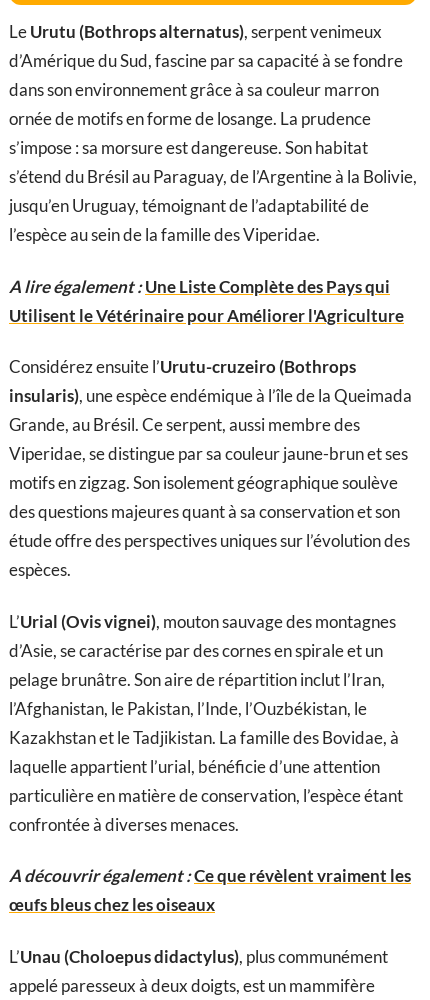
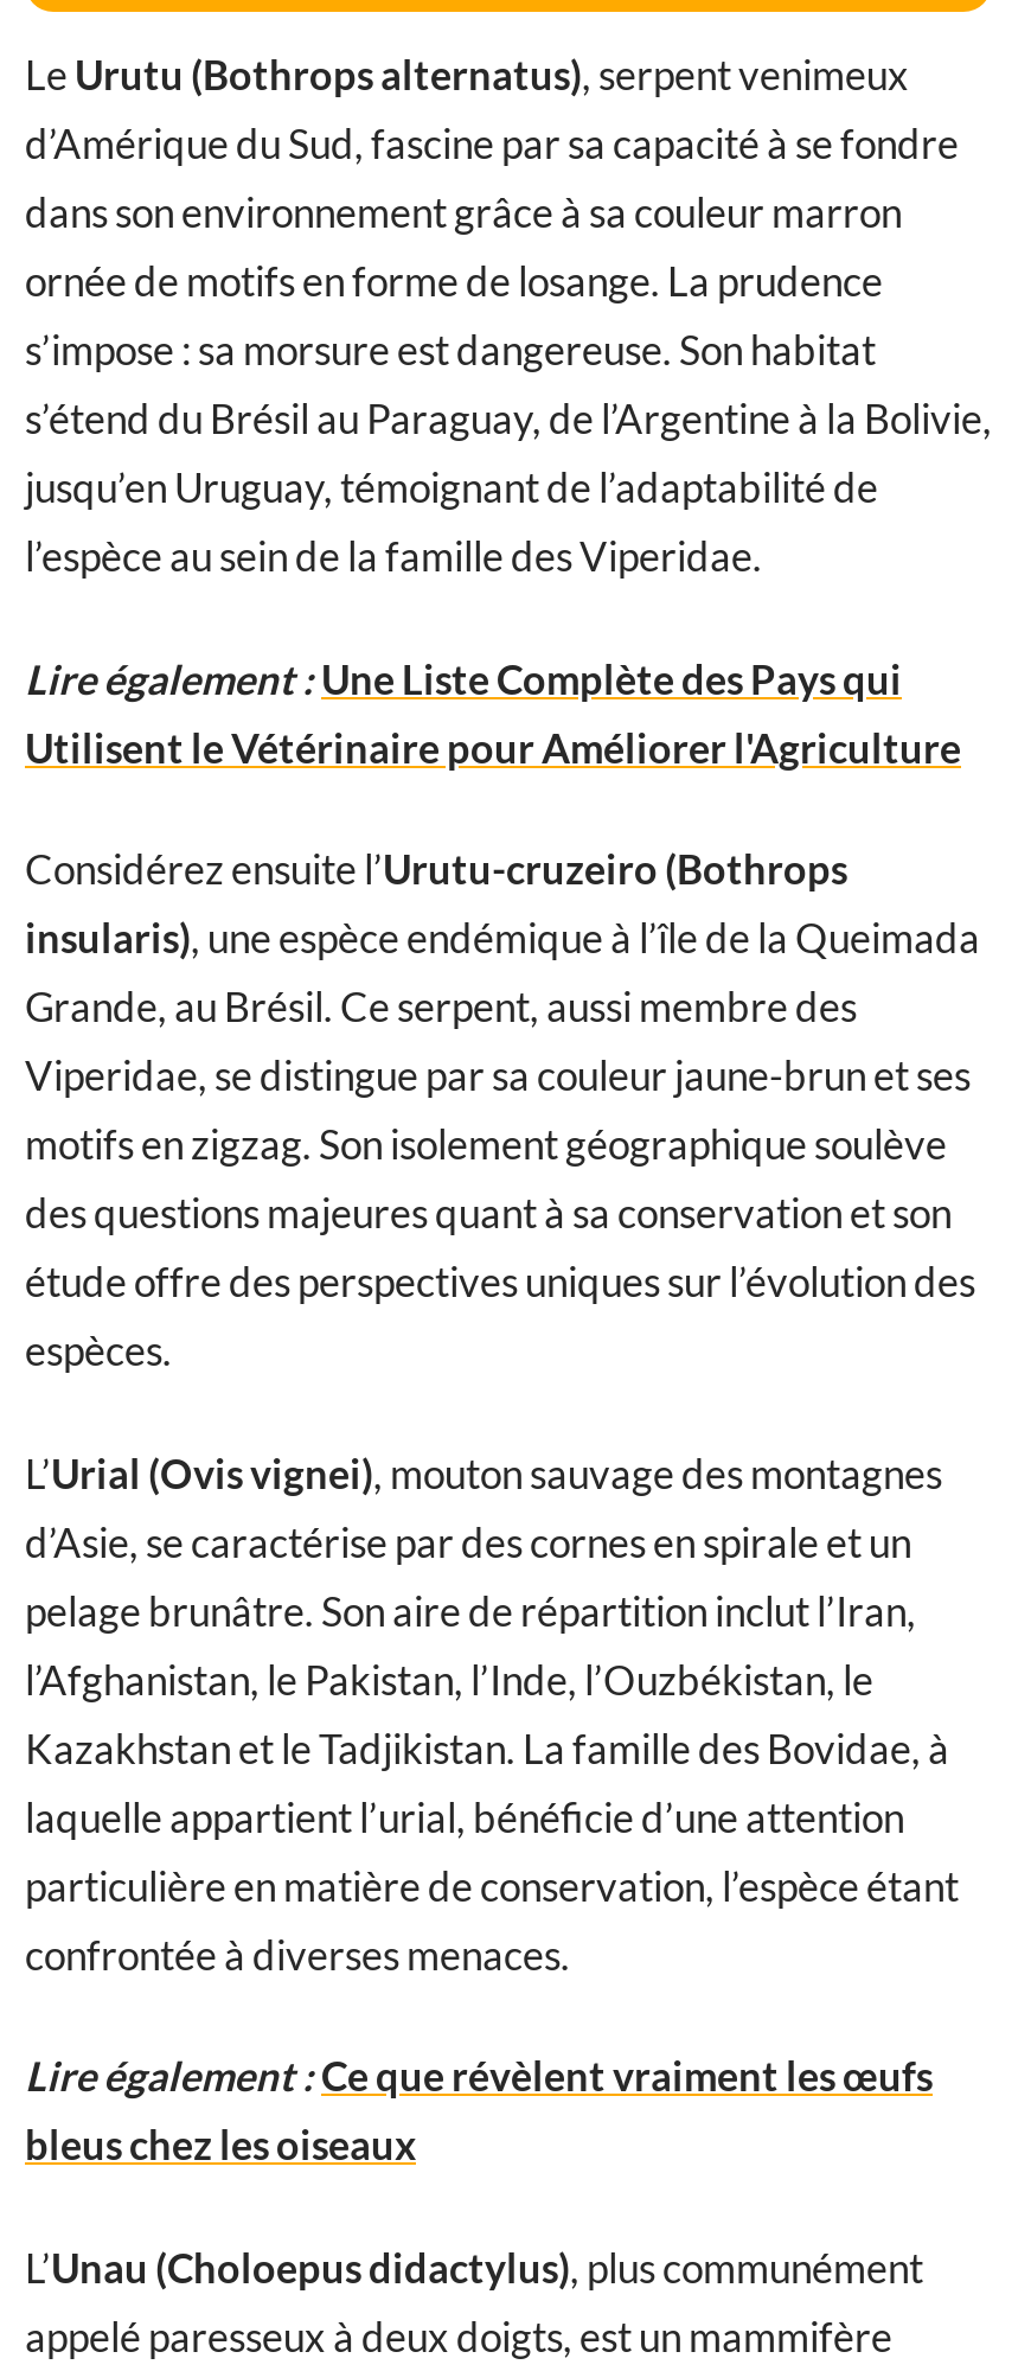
[9,276,390,297] A lire également : Une Liste Complète des Pays qui -> [25,653,902,703] Lire également : Une Liste Complète des Pays qui
[9,865,411,915] A découvrir également : Ce que révèlent vraiment les | œufs bleus chez les oiseaux -> [25,2051,933,2170] Lire également : Ce que révèlent vraiment les œufs | bleus chez les oiseaux

